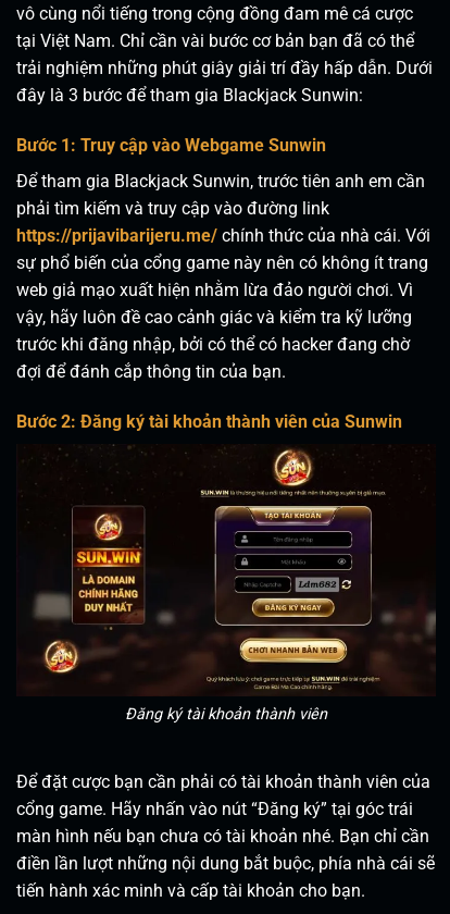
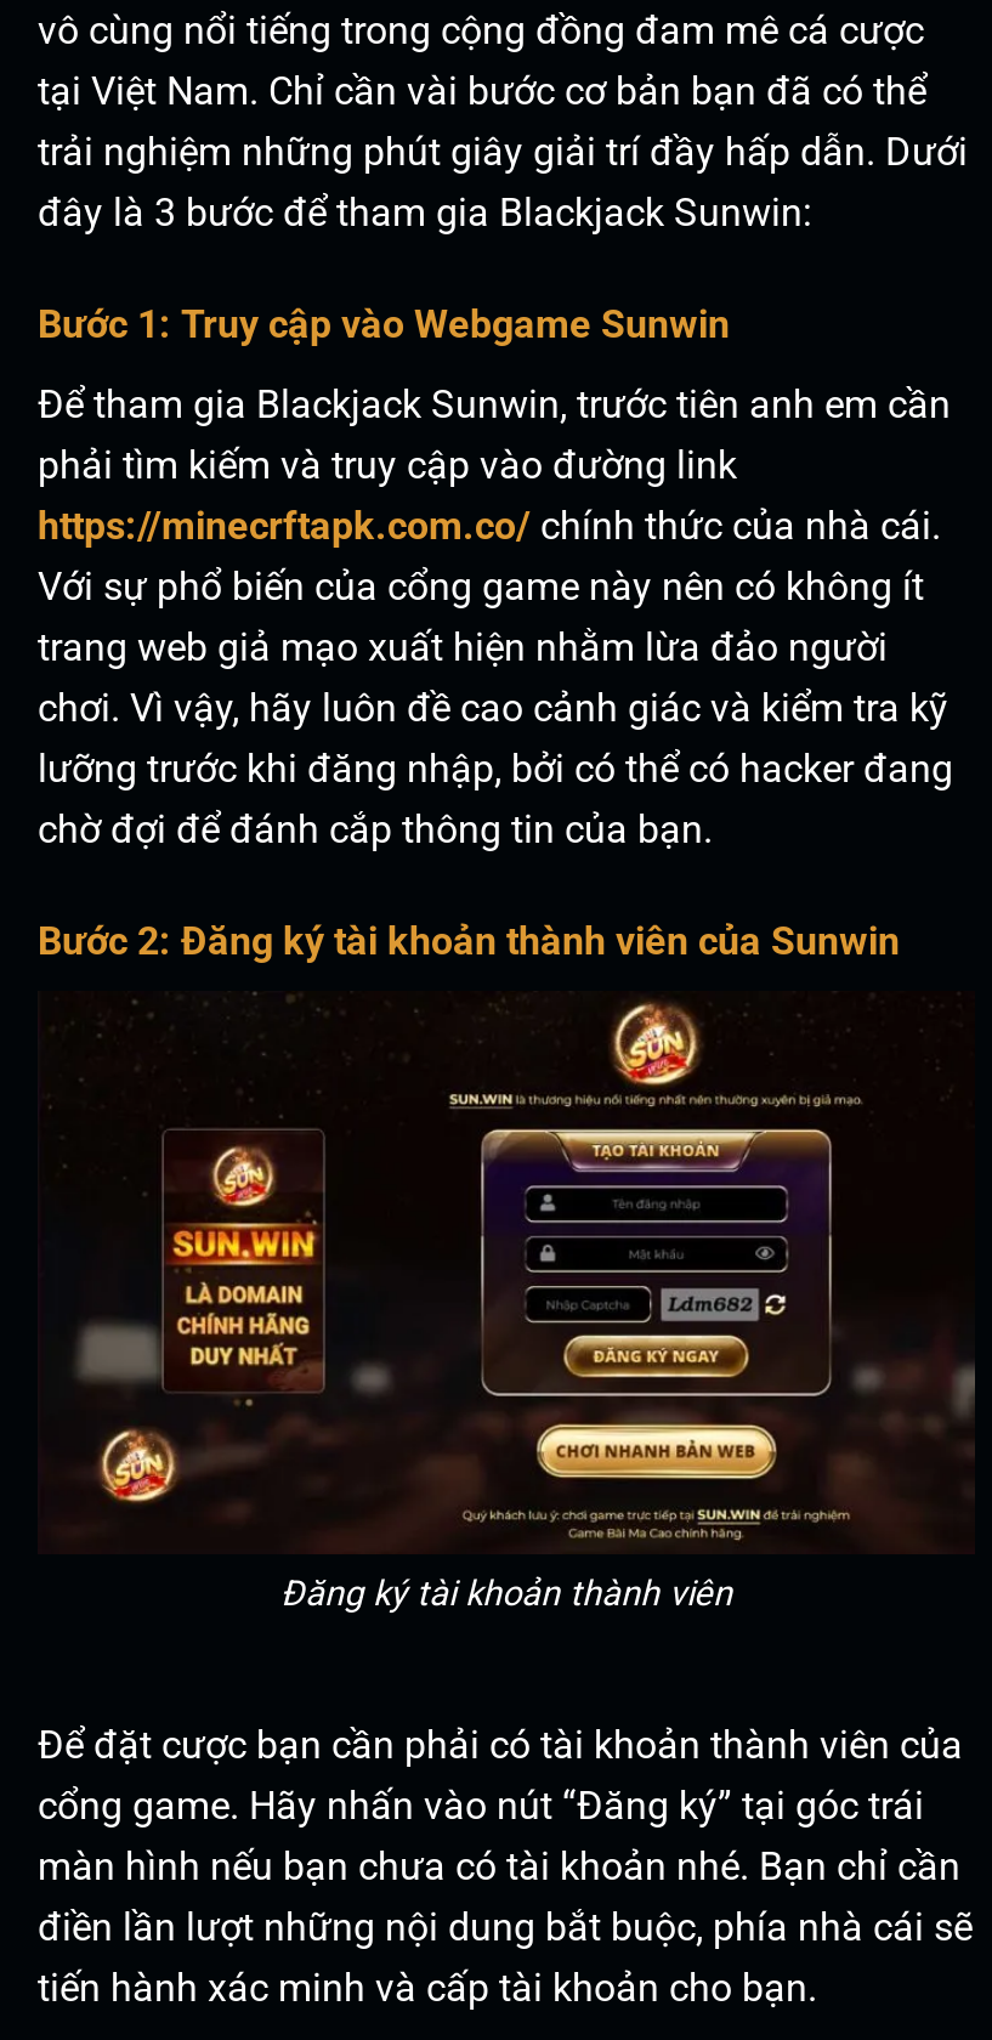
[16,225,430,382] https://prijavibarijeru.me/ chính thức của nhà cái. Với | sự phổ biến của cổng game này nên có không ít trang | web giả mạo xuất hiện nhằm lừa đảo người chơi. Vì | vậy, hãy luôn đề cao cảnh giác và kiểm tra kỹ lưỡng | trước khi đăng nhập, bởi có thể có hacker đang chờ | đợi để đánh cắp thông tin của bạn. -> [38,503,953,853] https://minecrftapk.com.co/ chính thức của nhà cái. | Với sự phổ biến của cổng game này nên có không ít | trang web giả mạo xuất hiện nhằm lừa đảo người | chơi. Vì vậy, hãy luôn đề cao cảnh giác và kiểm tra kỹ | lưỡng trước khi đăng nhập, bởi có thể có hacker đang | chờ đợi để đánh cắp thông tin của bạn.

